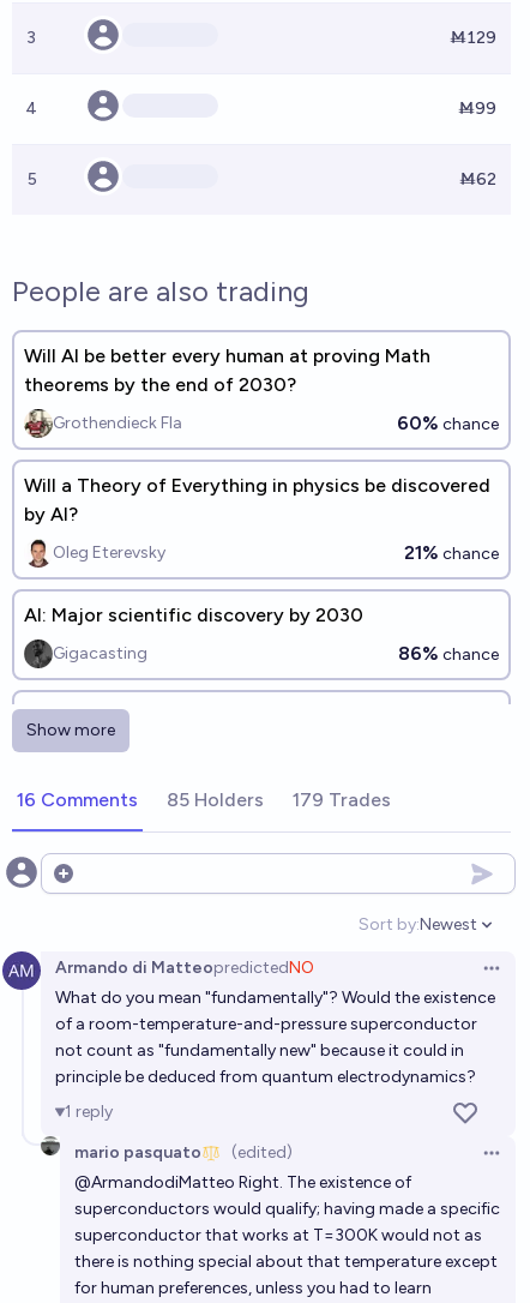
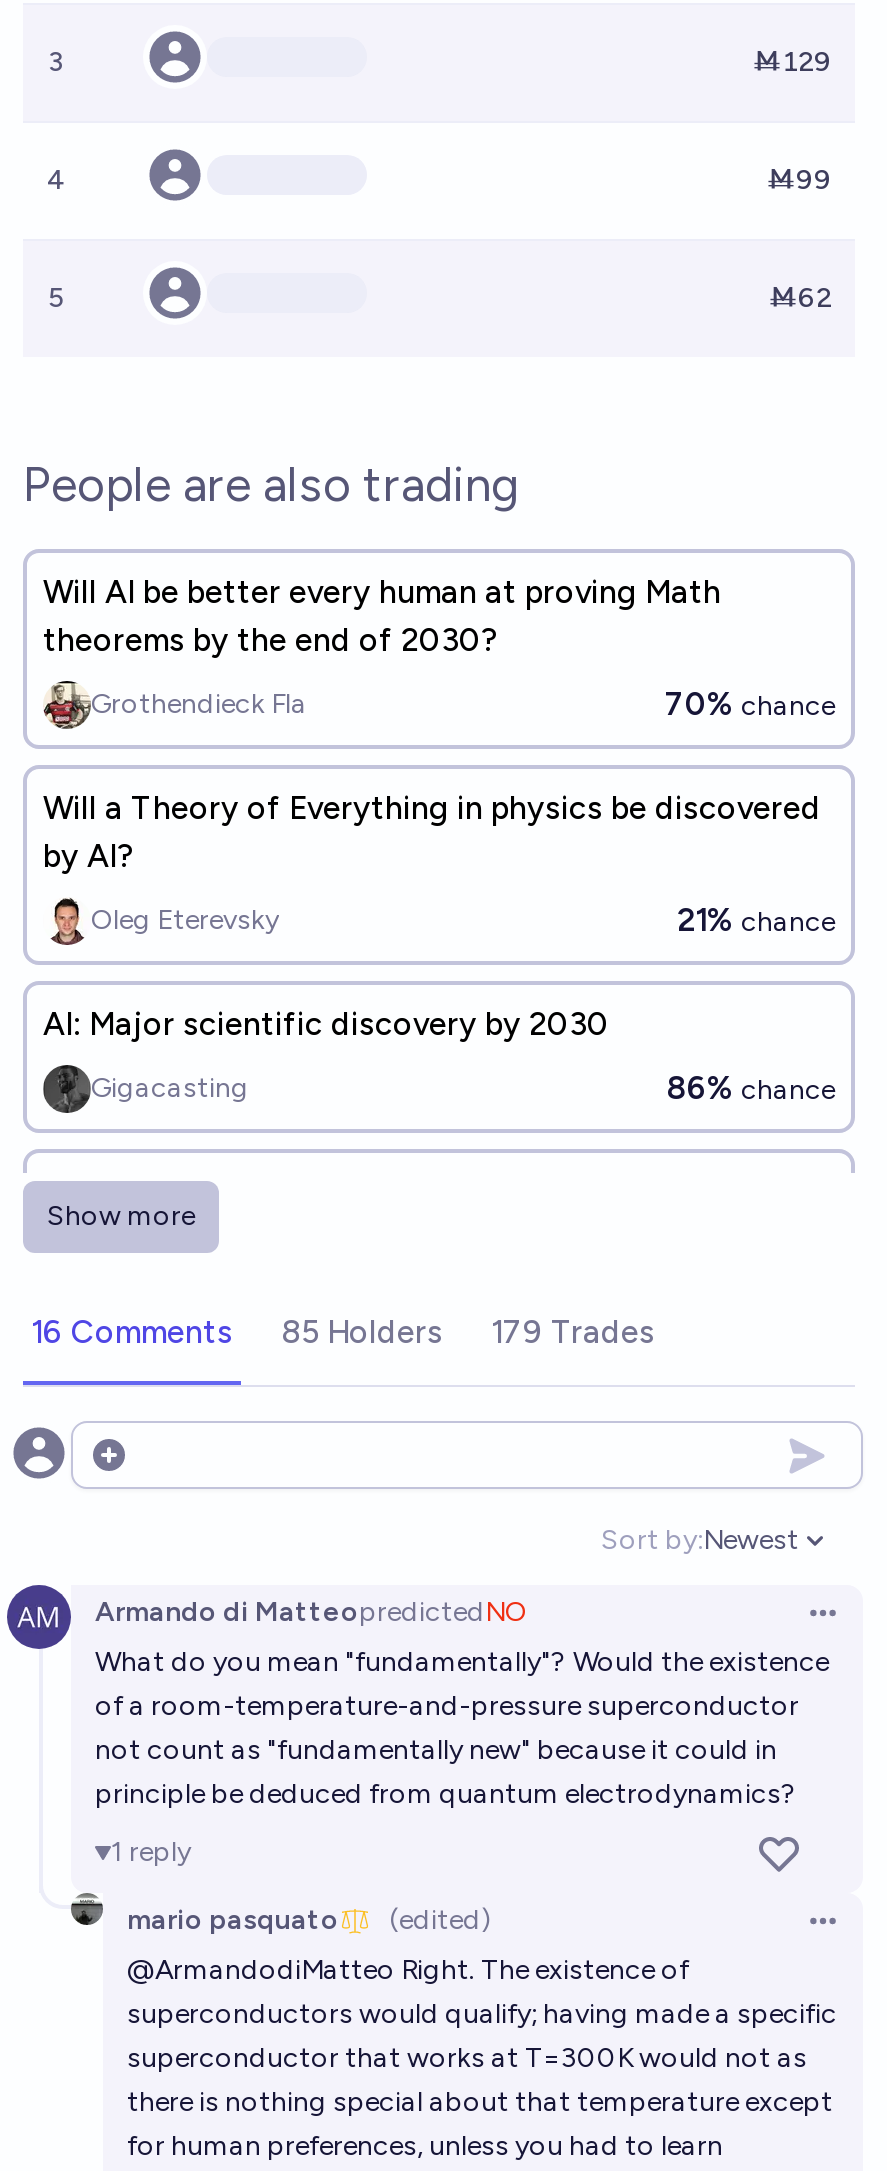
[397,412,499,434] 60% chance -> [665,685,835,723] 70% chance

